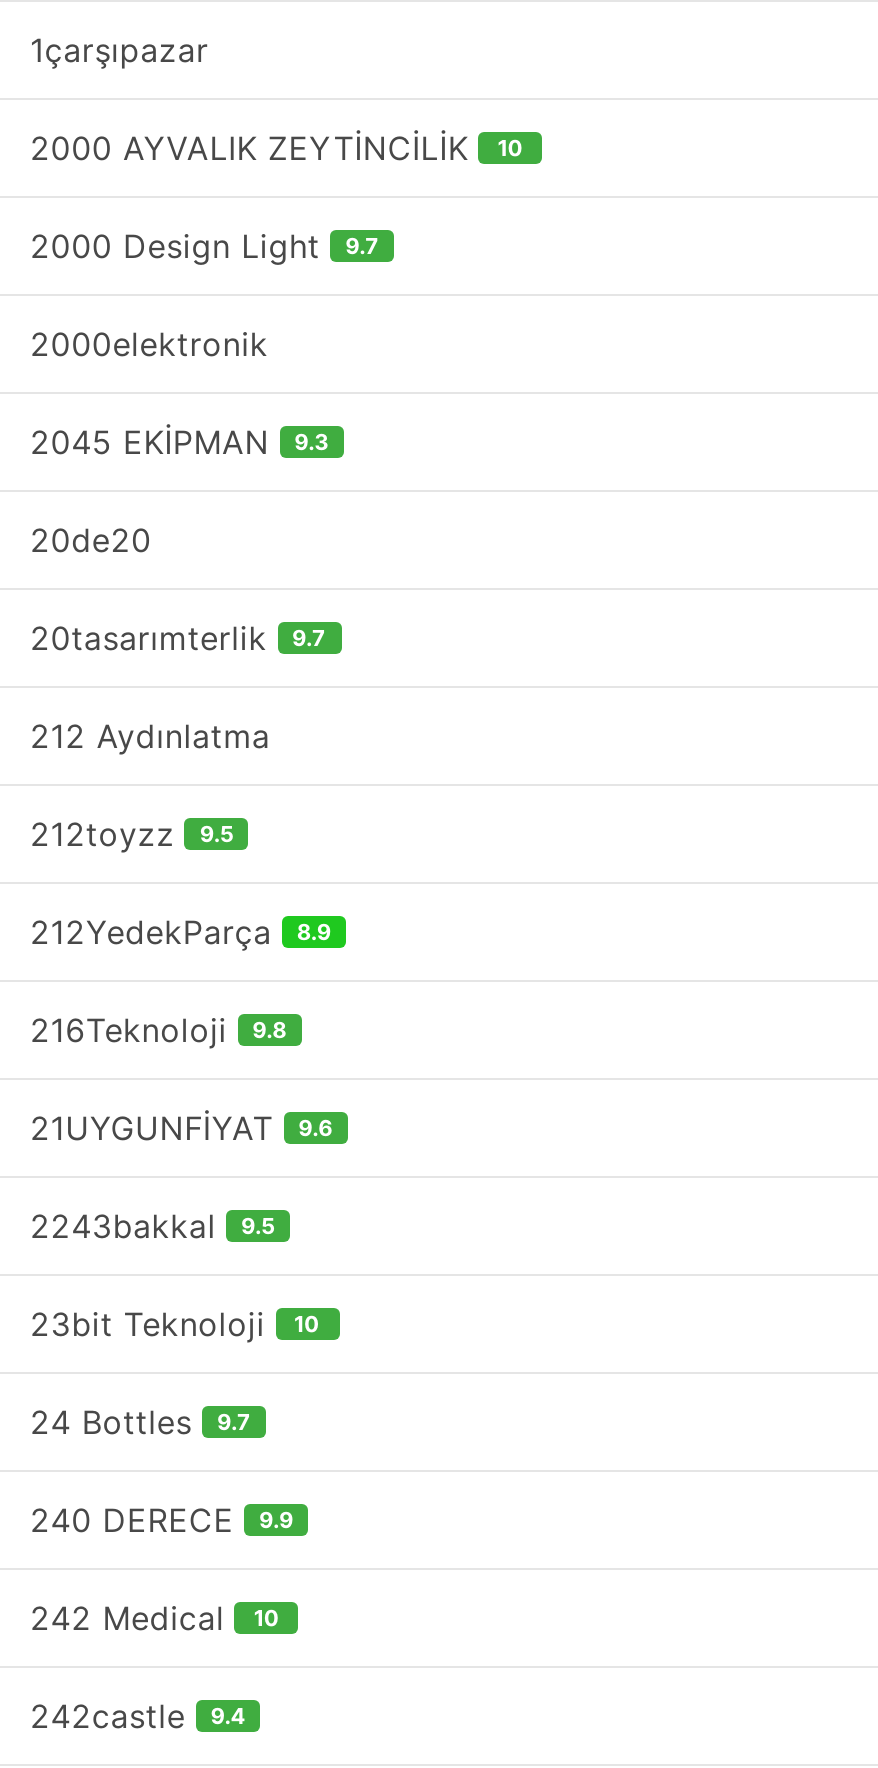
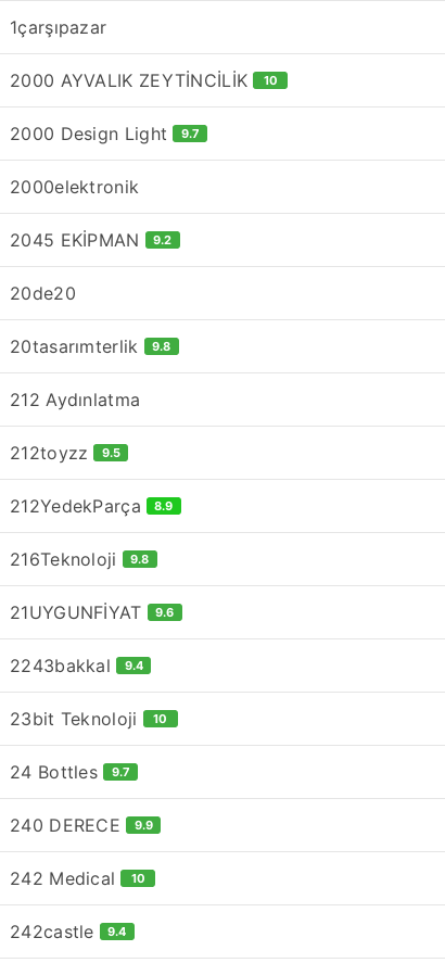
[30,422,328,462] 2045 EKİPMAN 9.3 -> [10,229,172,251] 2045 EKİPMAN 9.2
[30,618,326,658] 20tasarımterlik 9.7 -> [10,335,170,357] 20tasarımterlik 9.8
[30,1206,275,1246] 2243bakkal 9.5 -> [10,655,143,676] 2243bakkal 9.4

